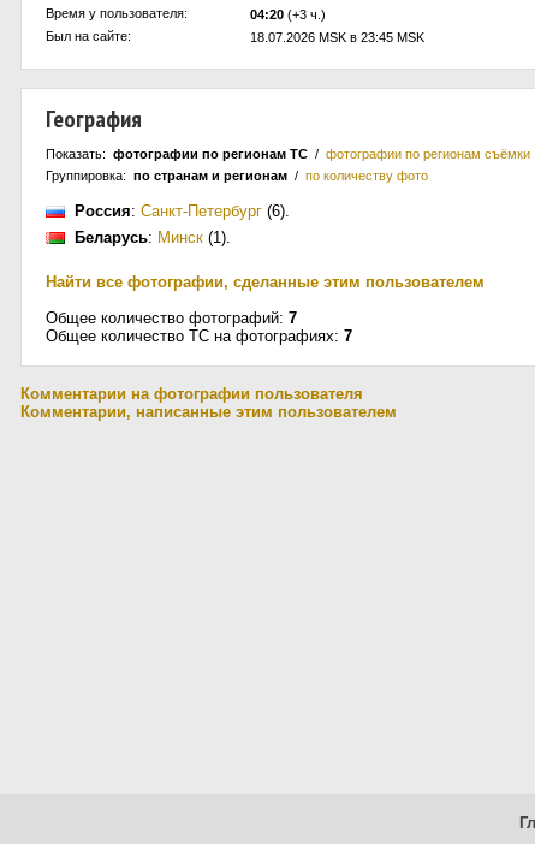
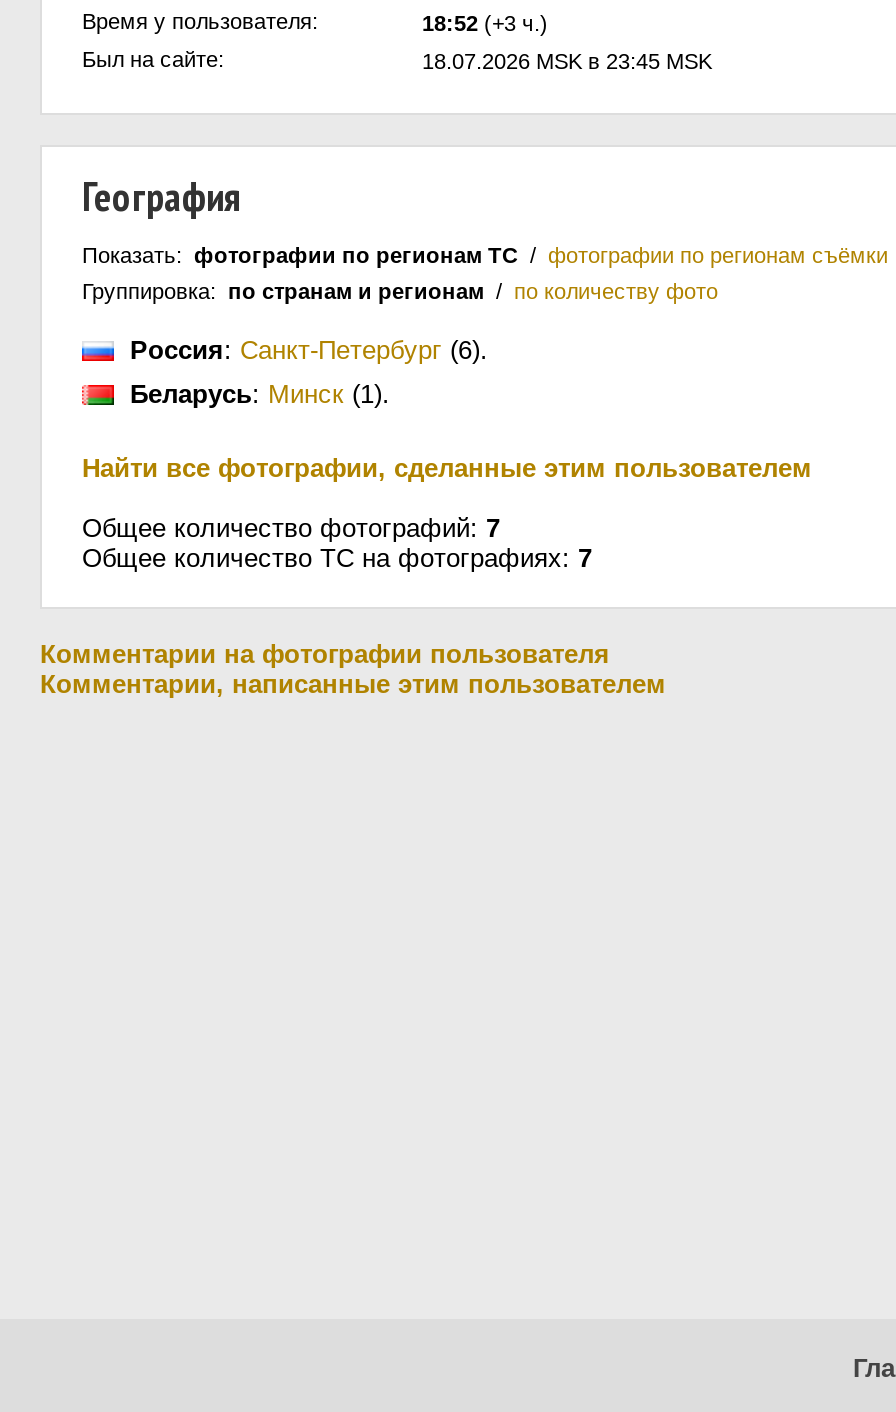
[250,7,326,22] 04:20 (+3 ч.) -> [422,11,548,35] 18:52 (+3 ч.)

